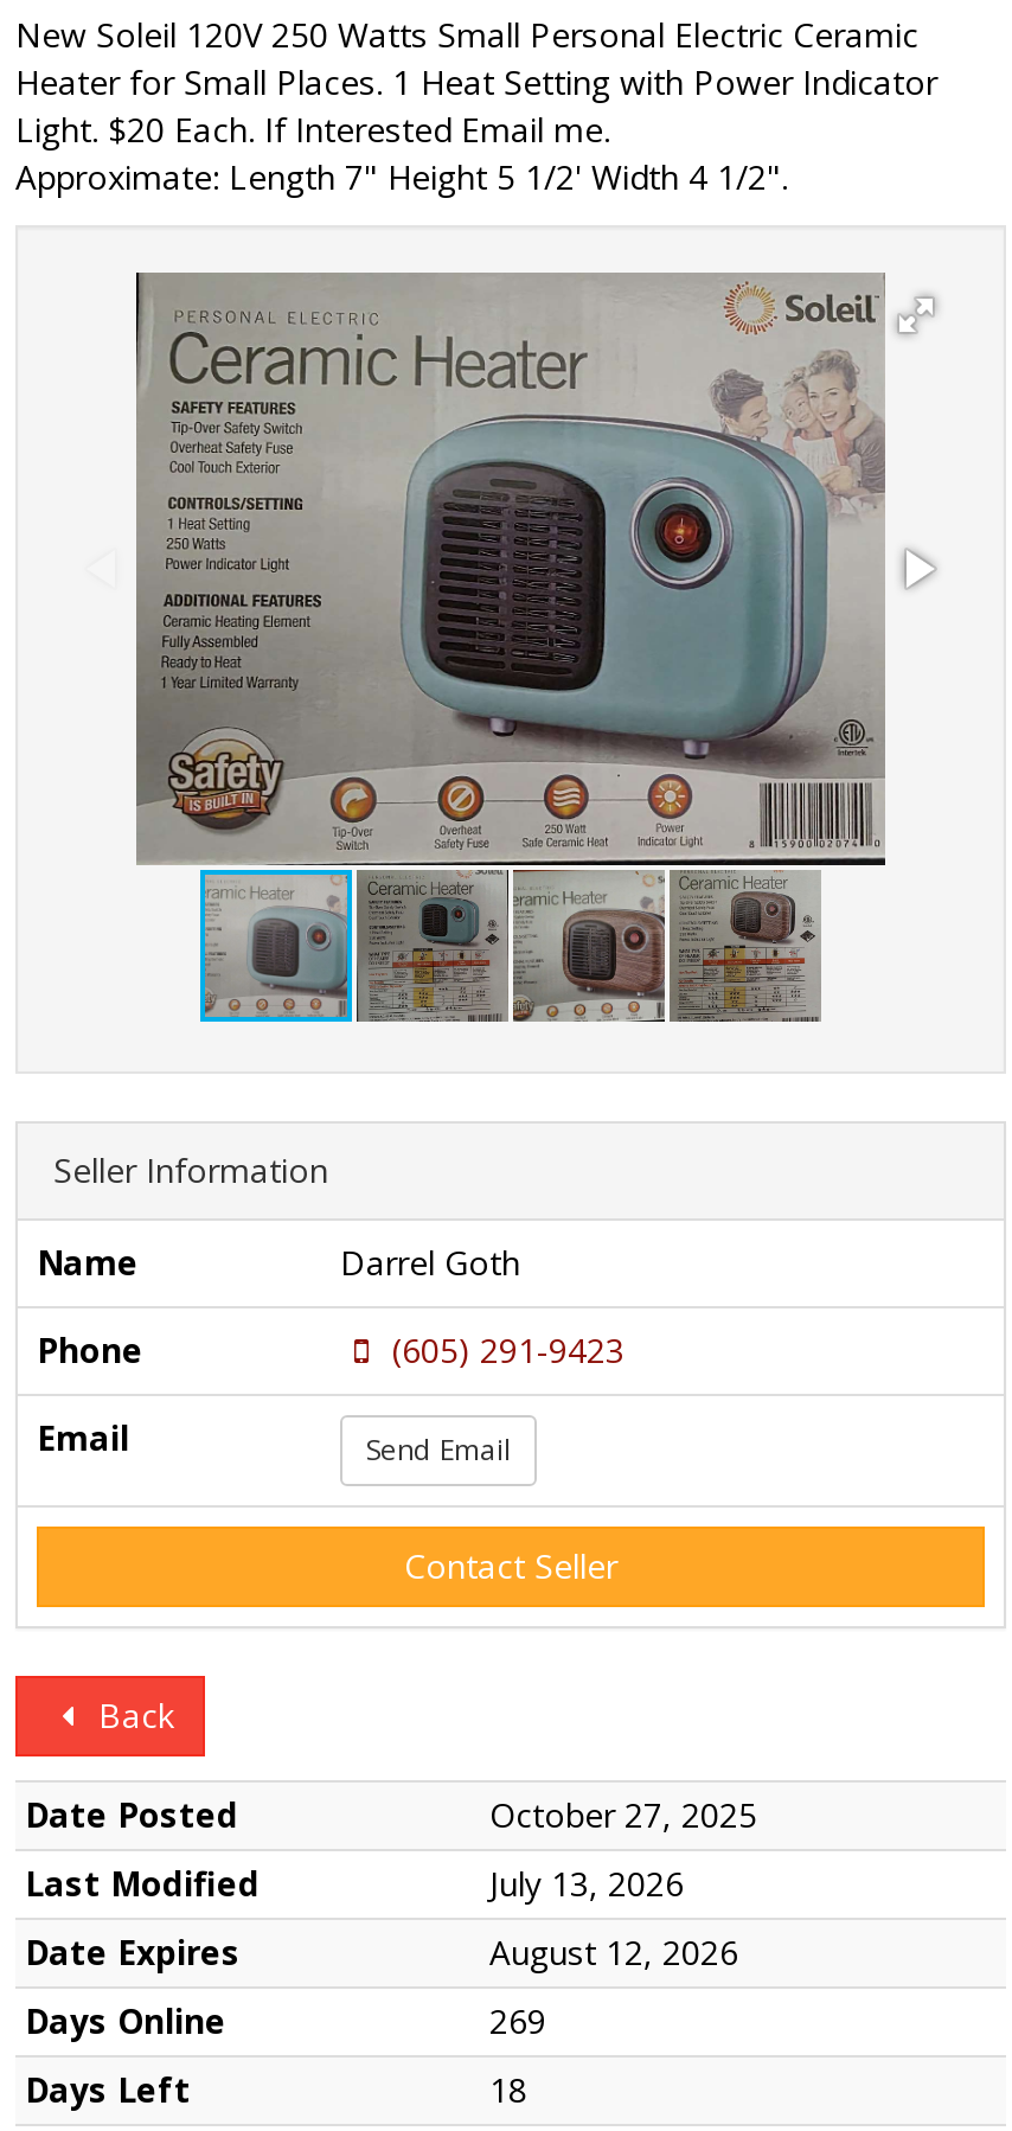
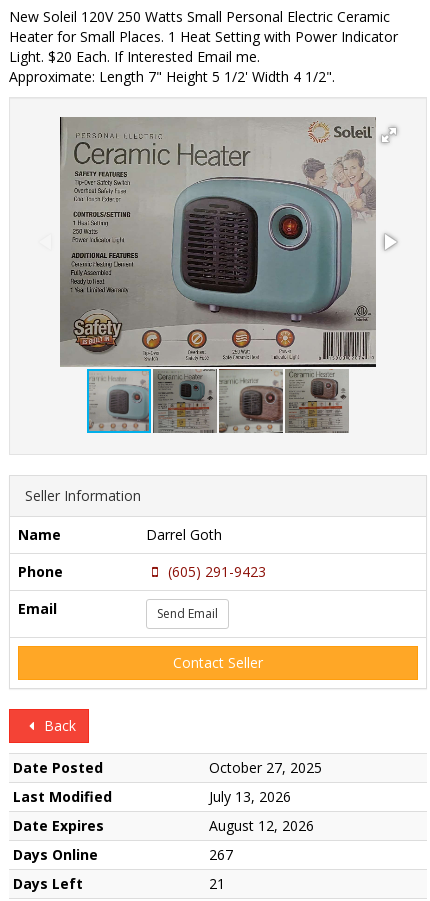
[489,1999,546,2044] 269 -> [209,845,233,864] 267
[489,2068,527,2113] 18 -> [209,874,225,893] 21

